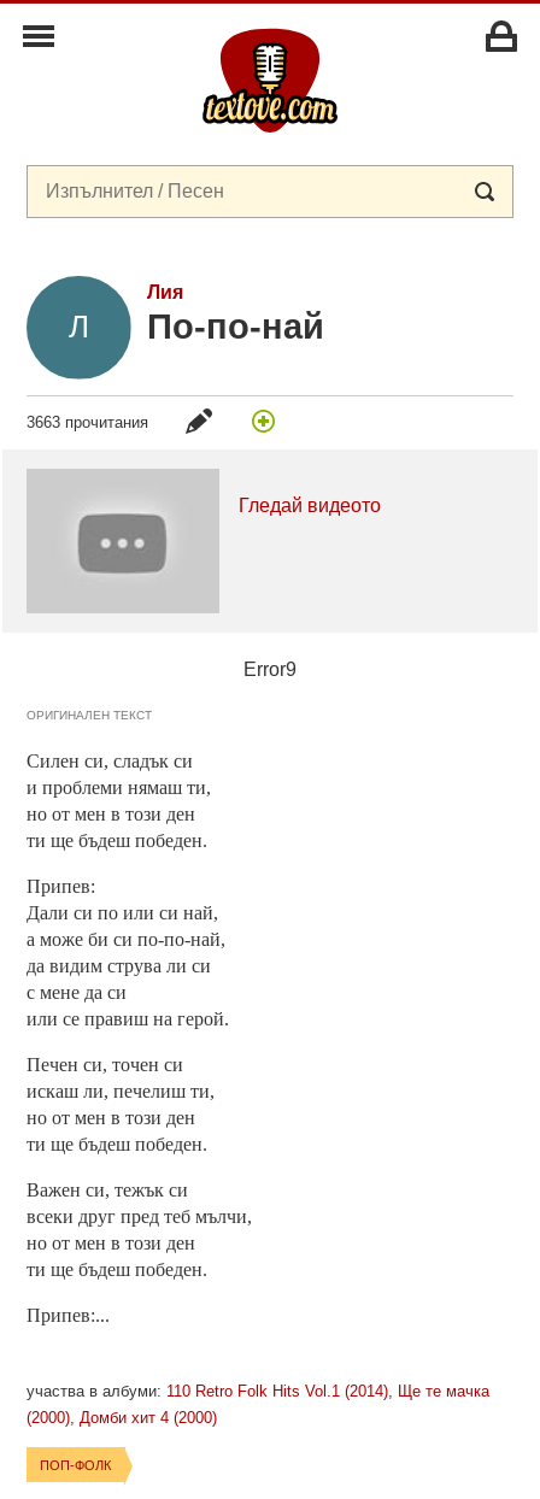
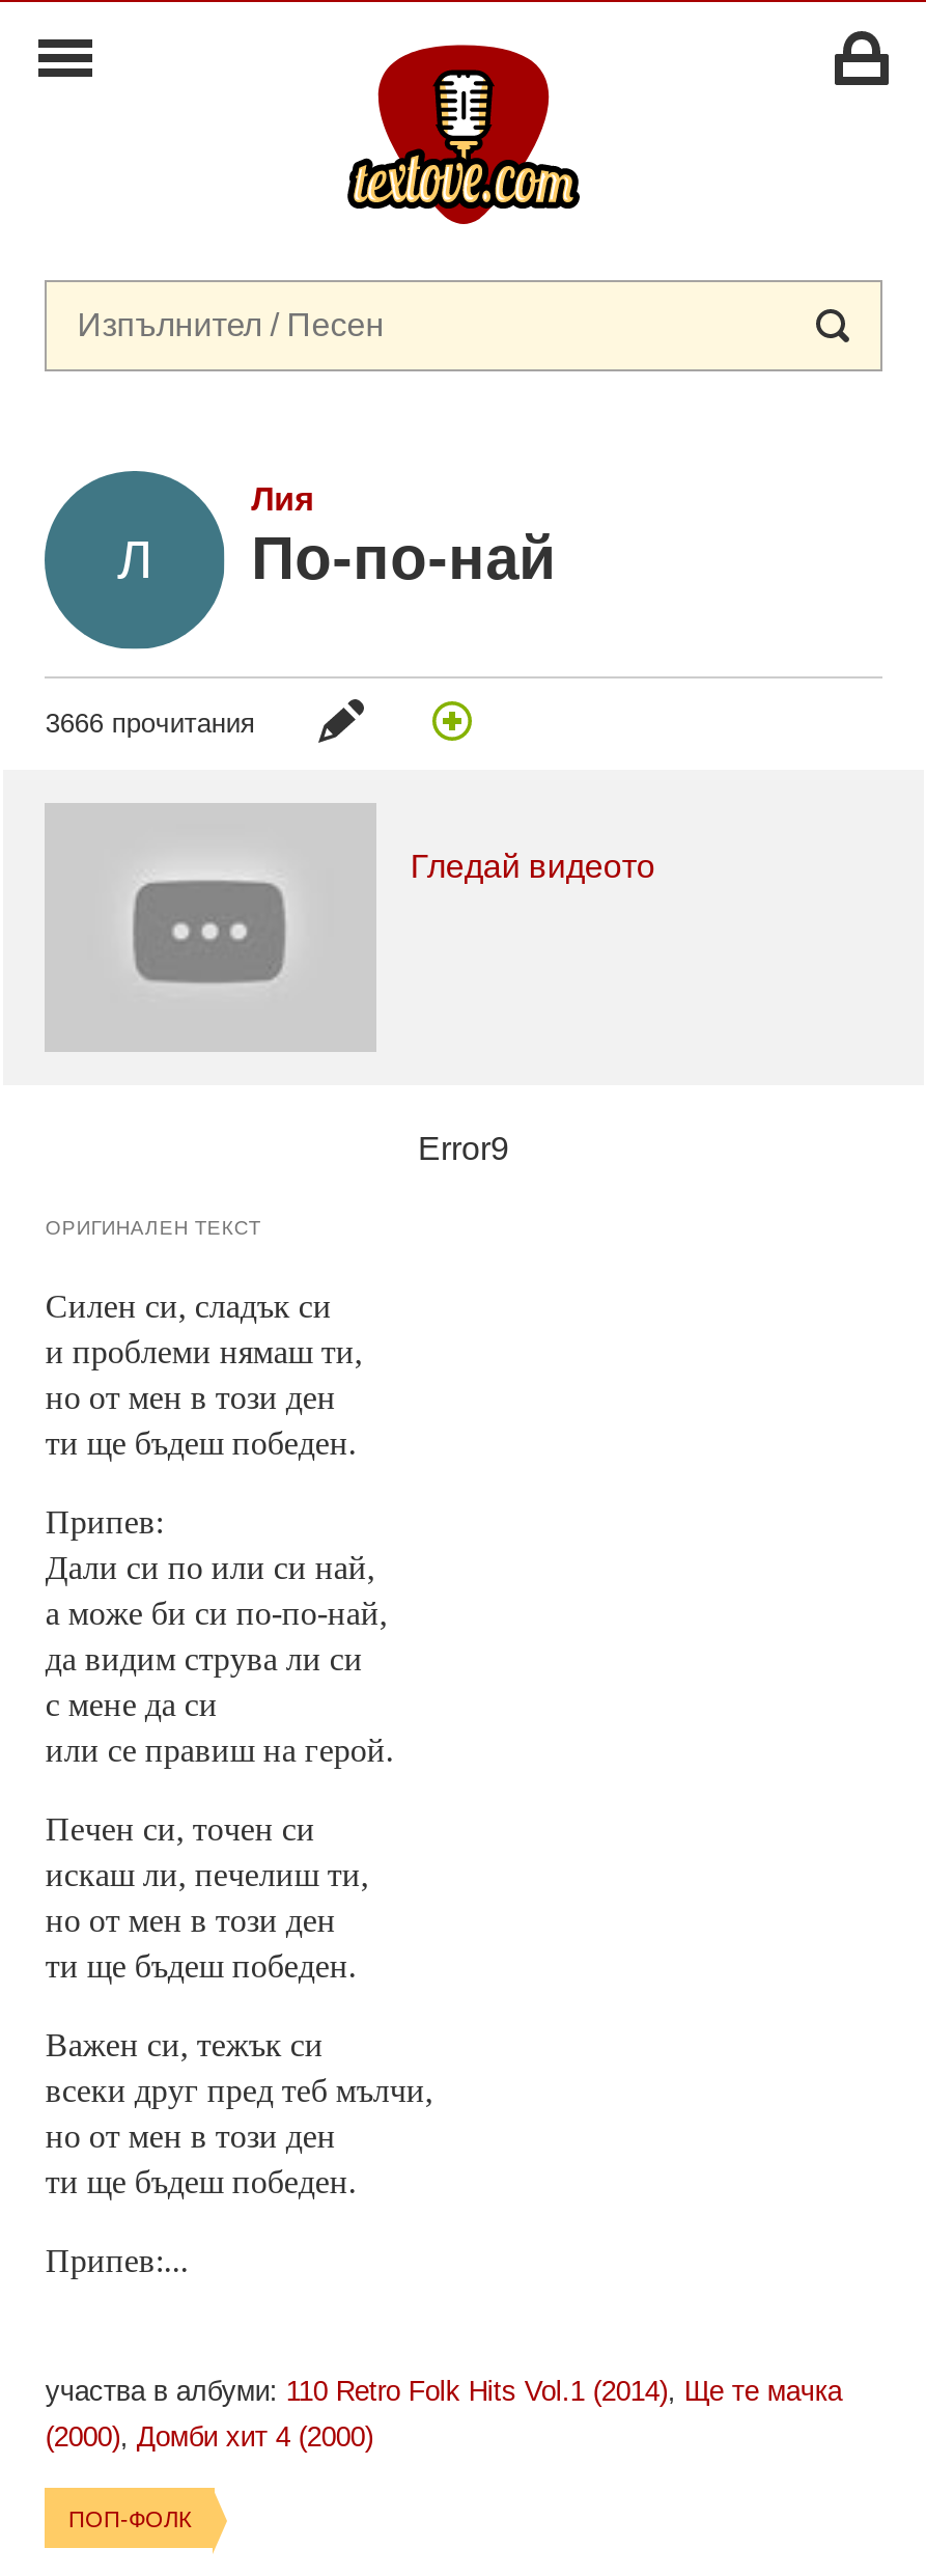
[27,413,149,431] 3663 прочитания -> [45,707,255,738] 3666 прочитания

